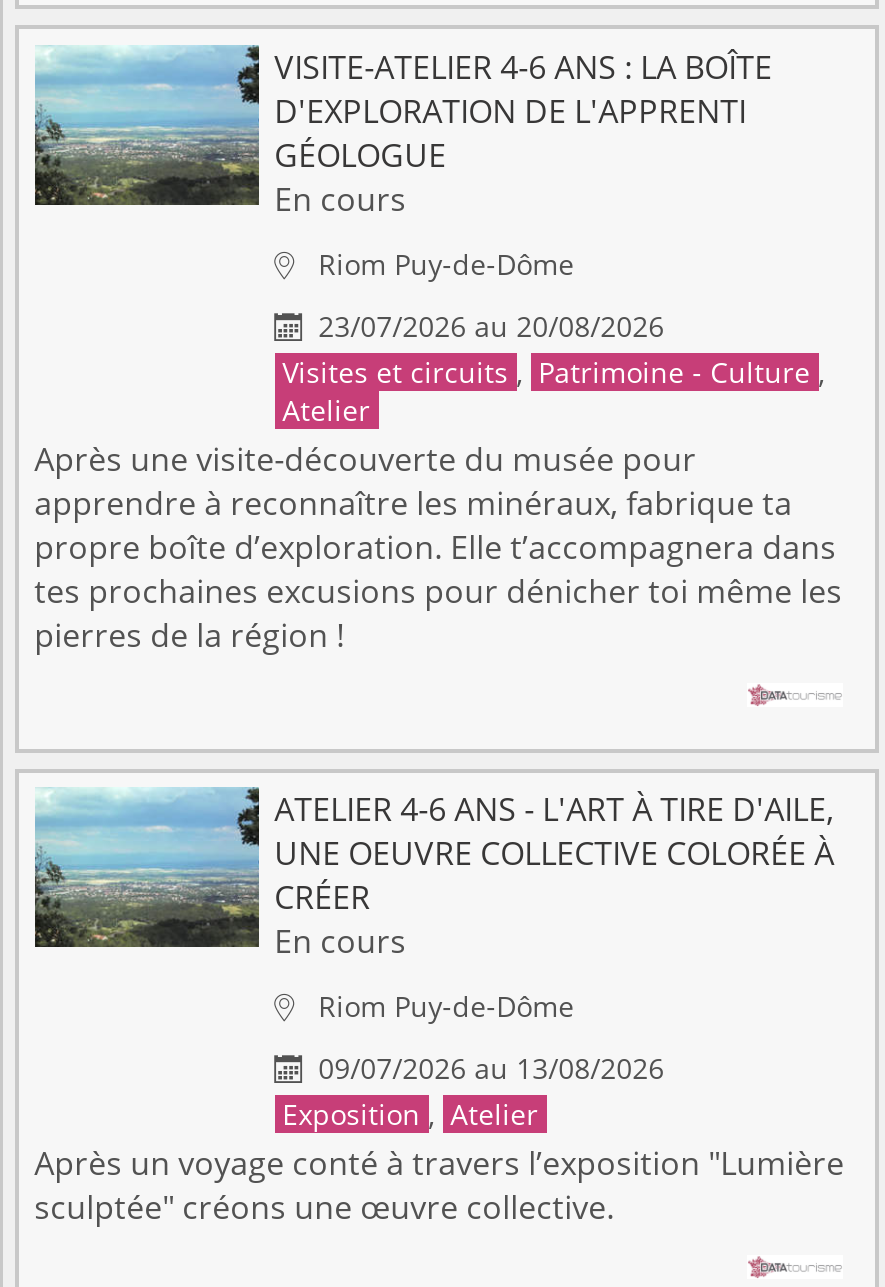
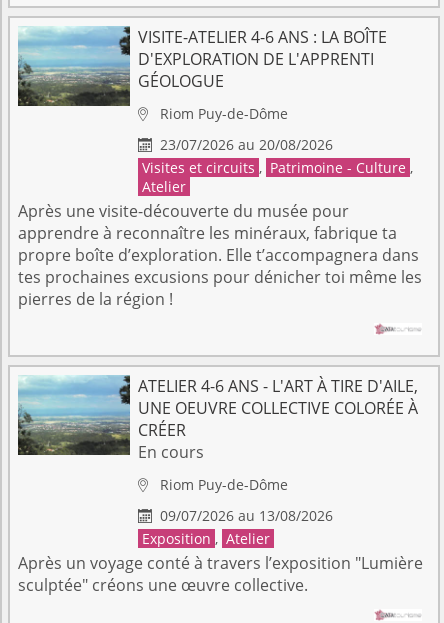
[274,177,406,221] En cours -> none

